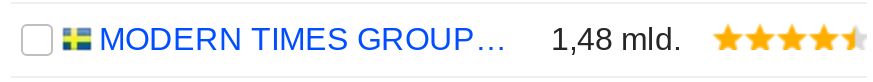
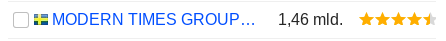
[551,22,681,56] 1,48 mld. -> [278,11,343,28] 1,46 mld.

